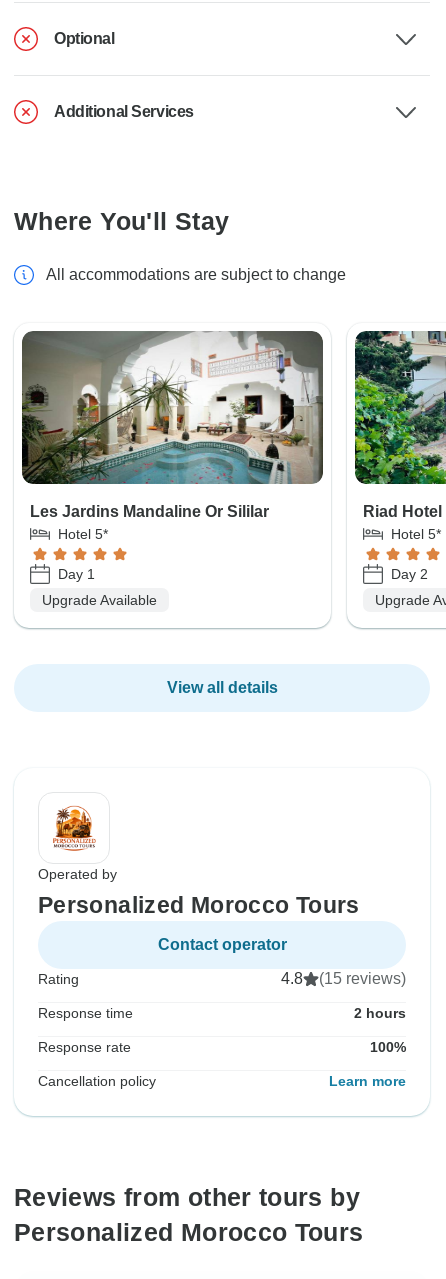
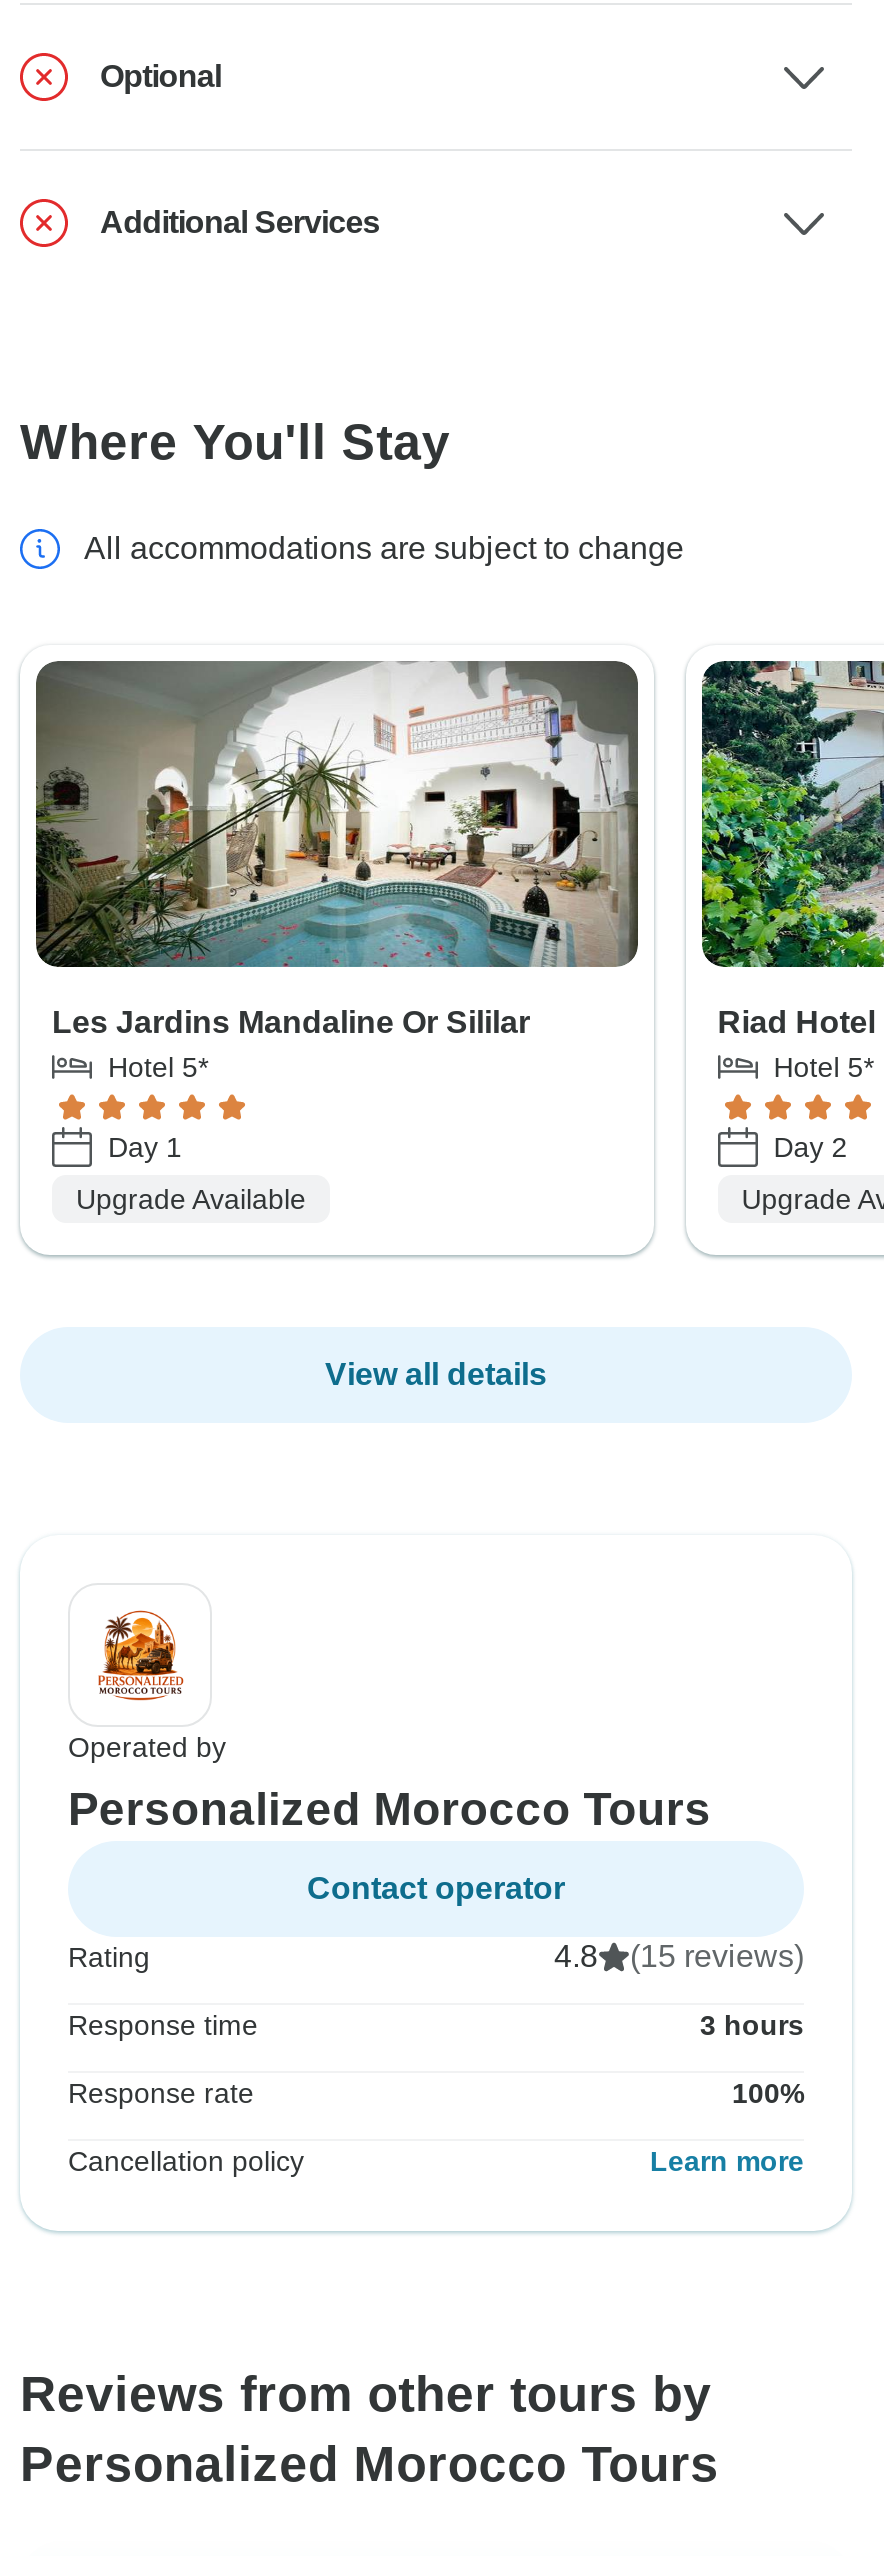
[354,1005,406,1021] 2 hours -> [700,2010,804,2042] 3 hours

